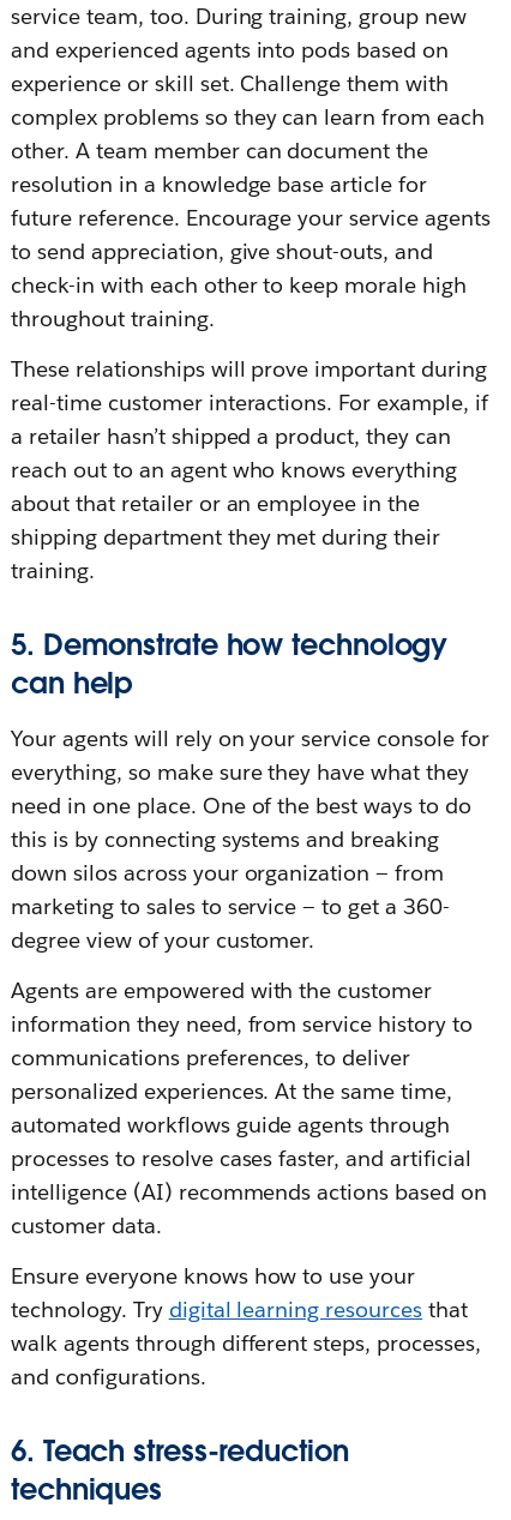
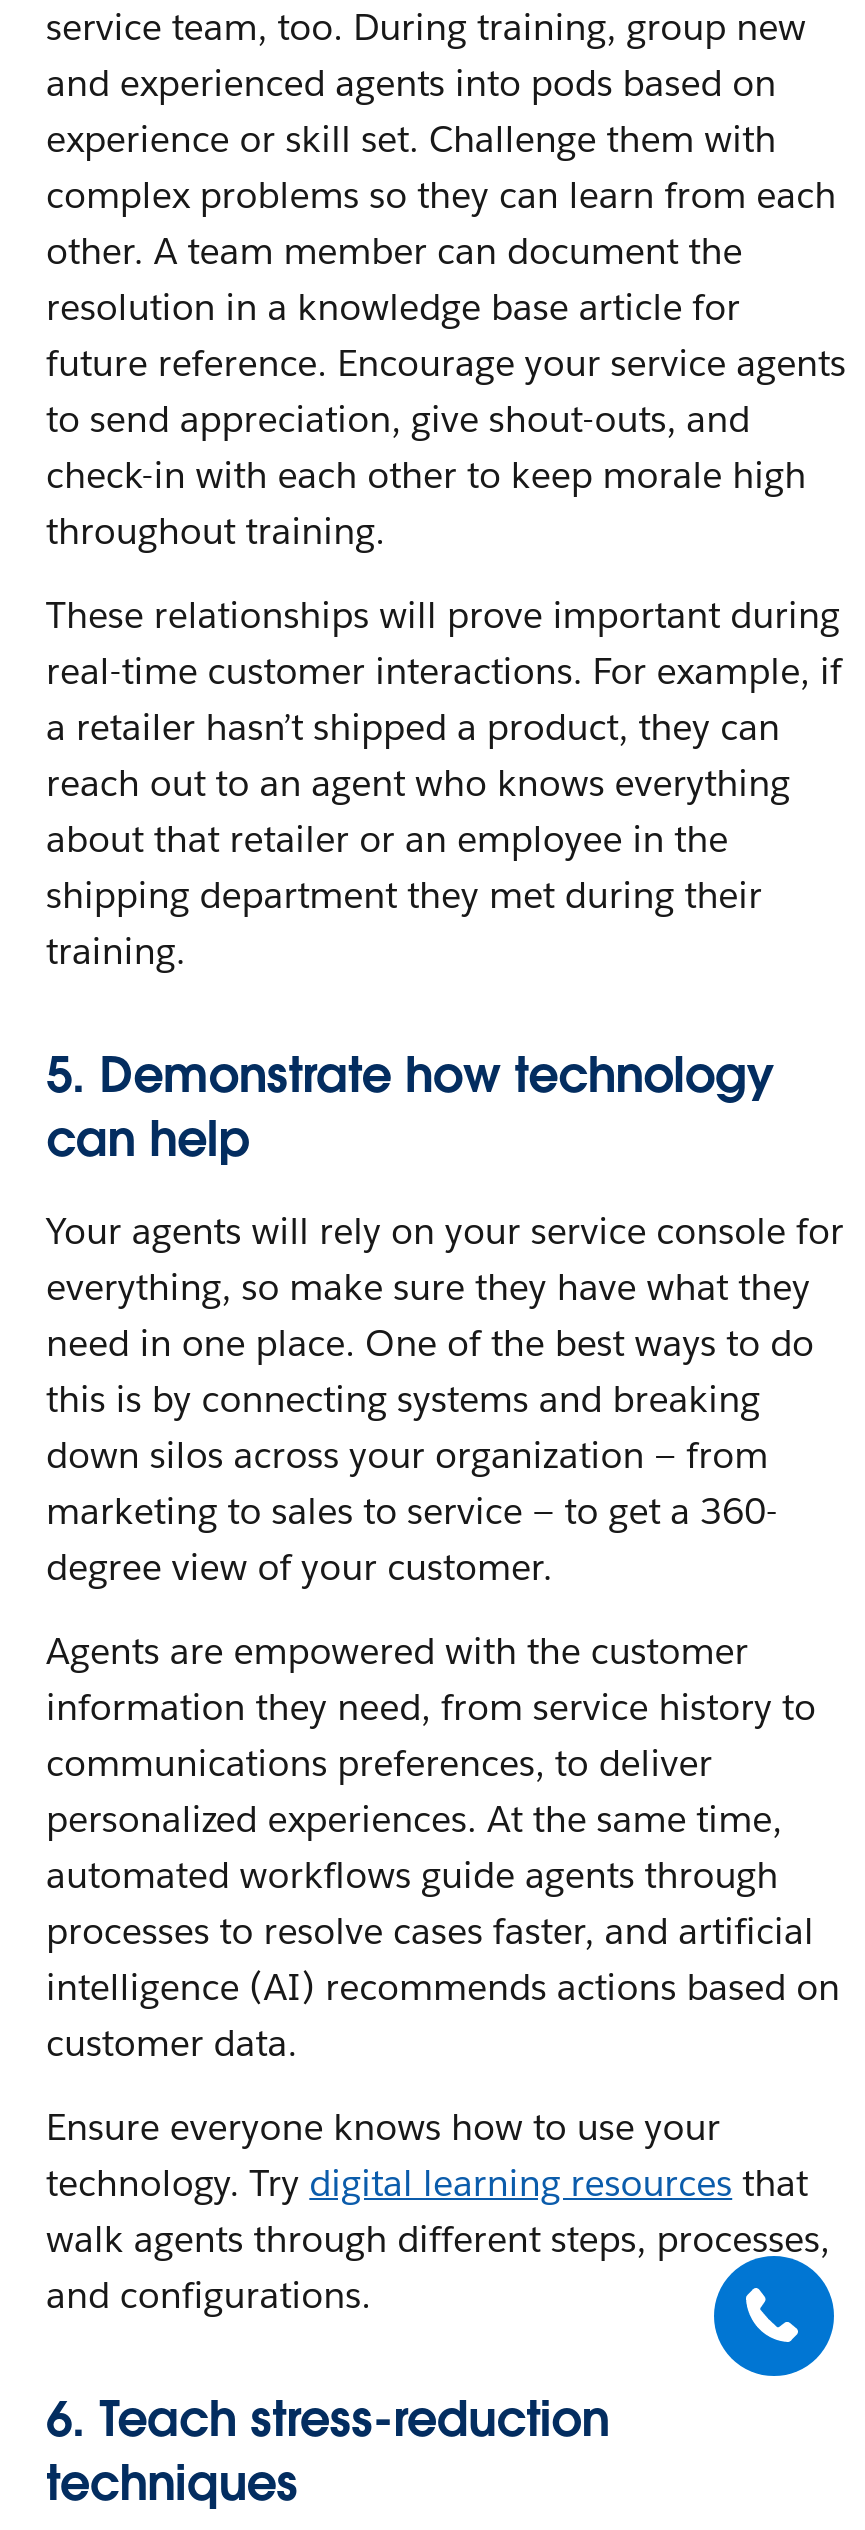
none -> [712,2268,836,2378] [image]

